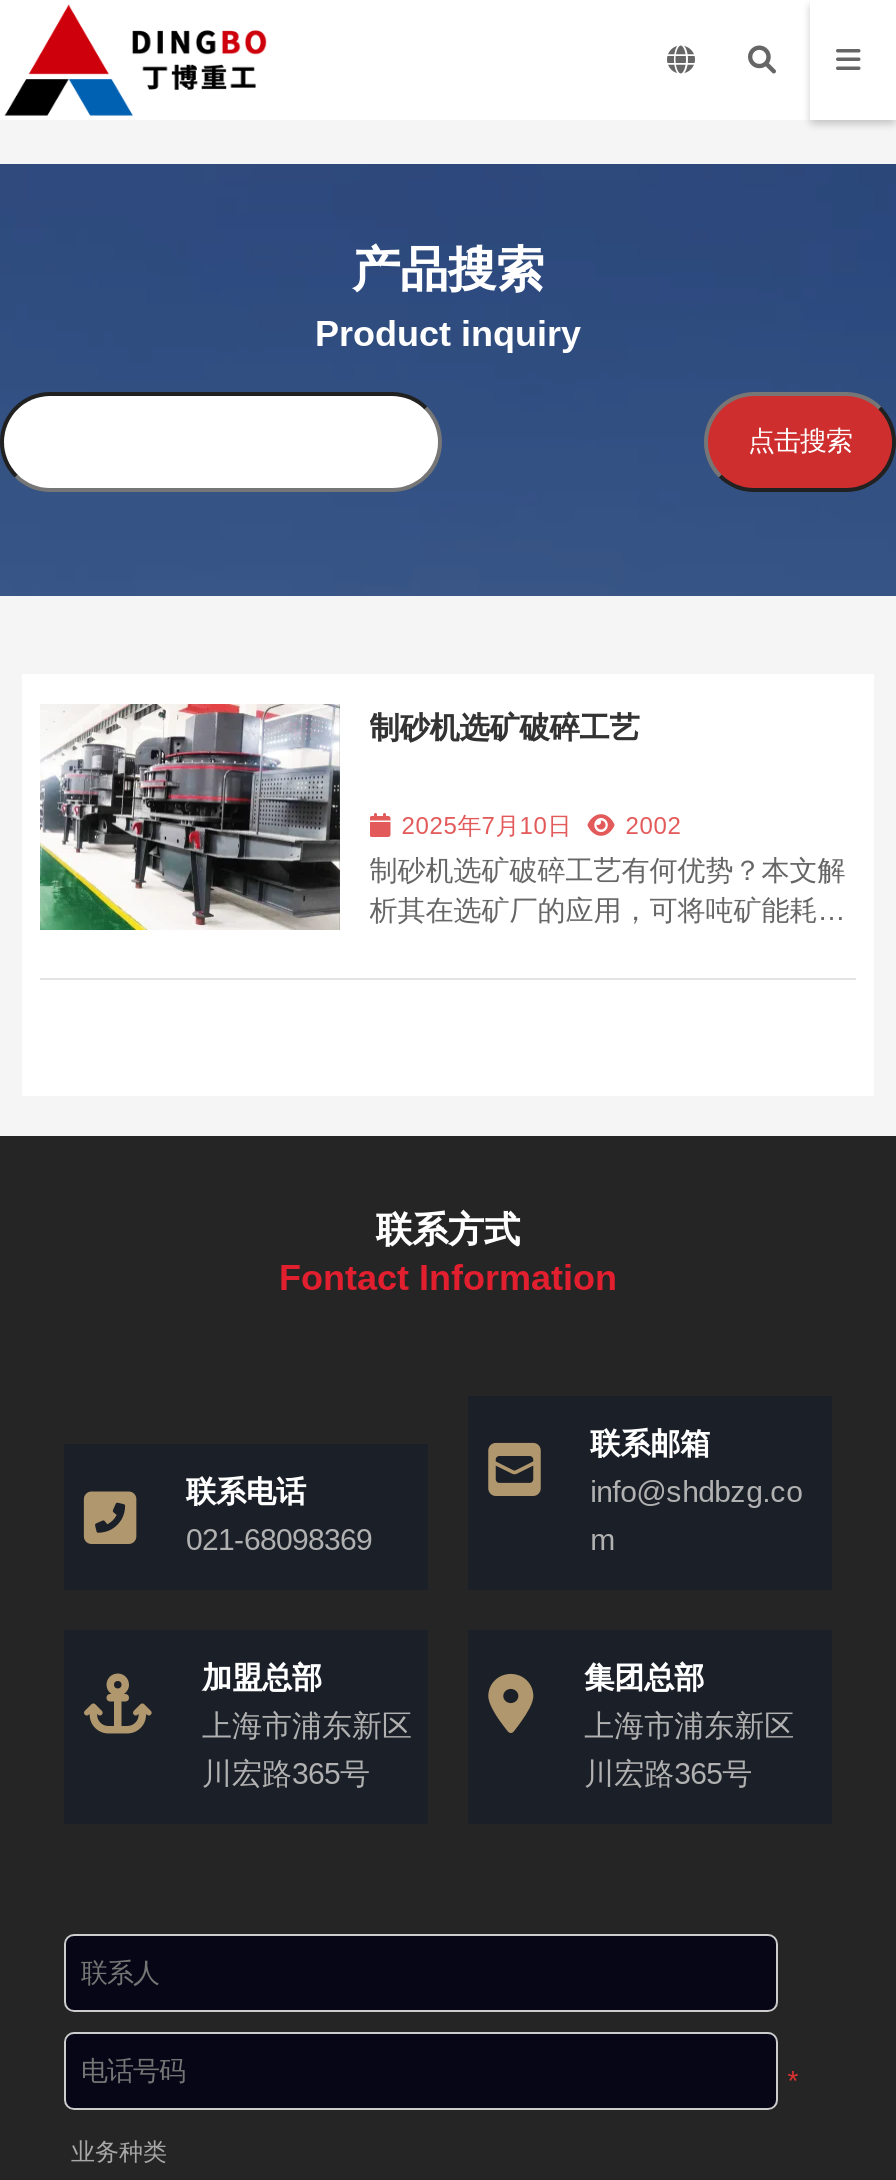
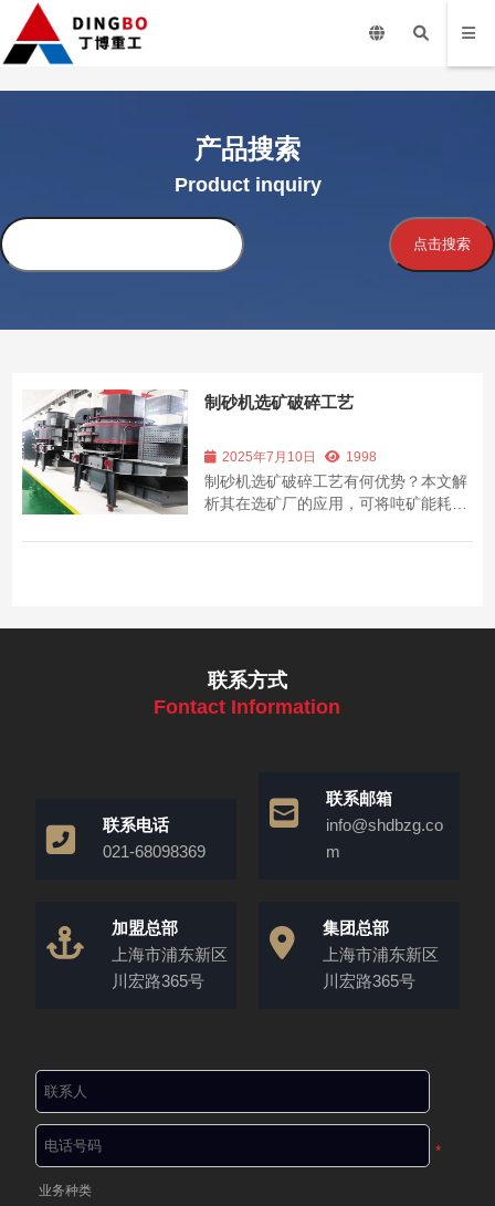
[401,812,681,840] 2025年7月10日 2002 -> [222,449,376,465] 2025年7月10日 1998

